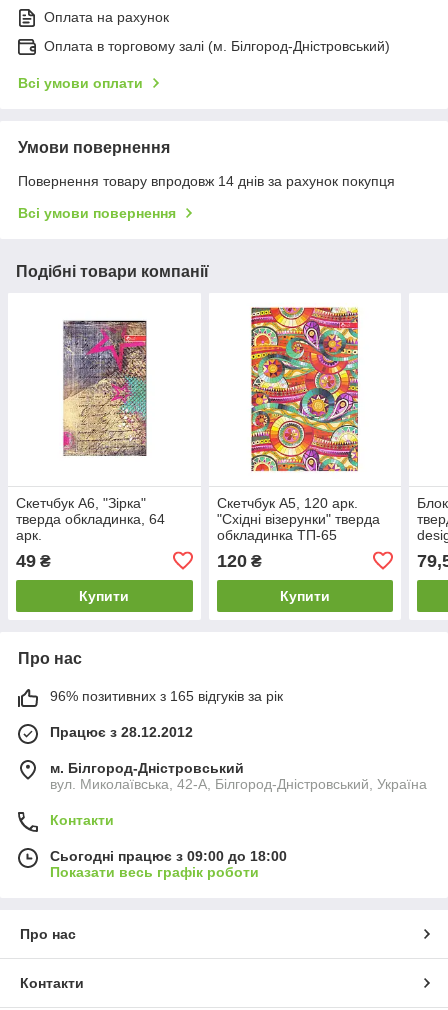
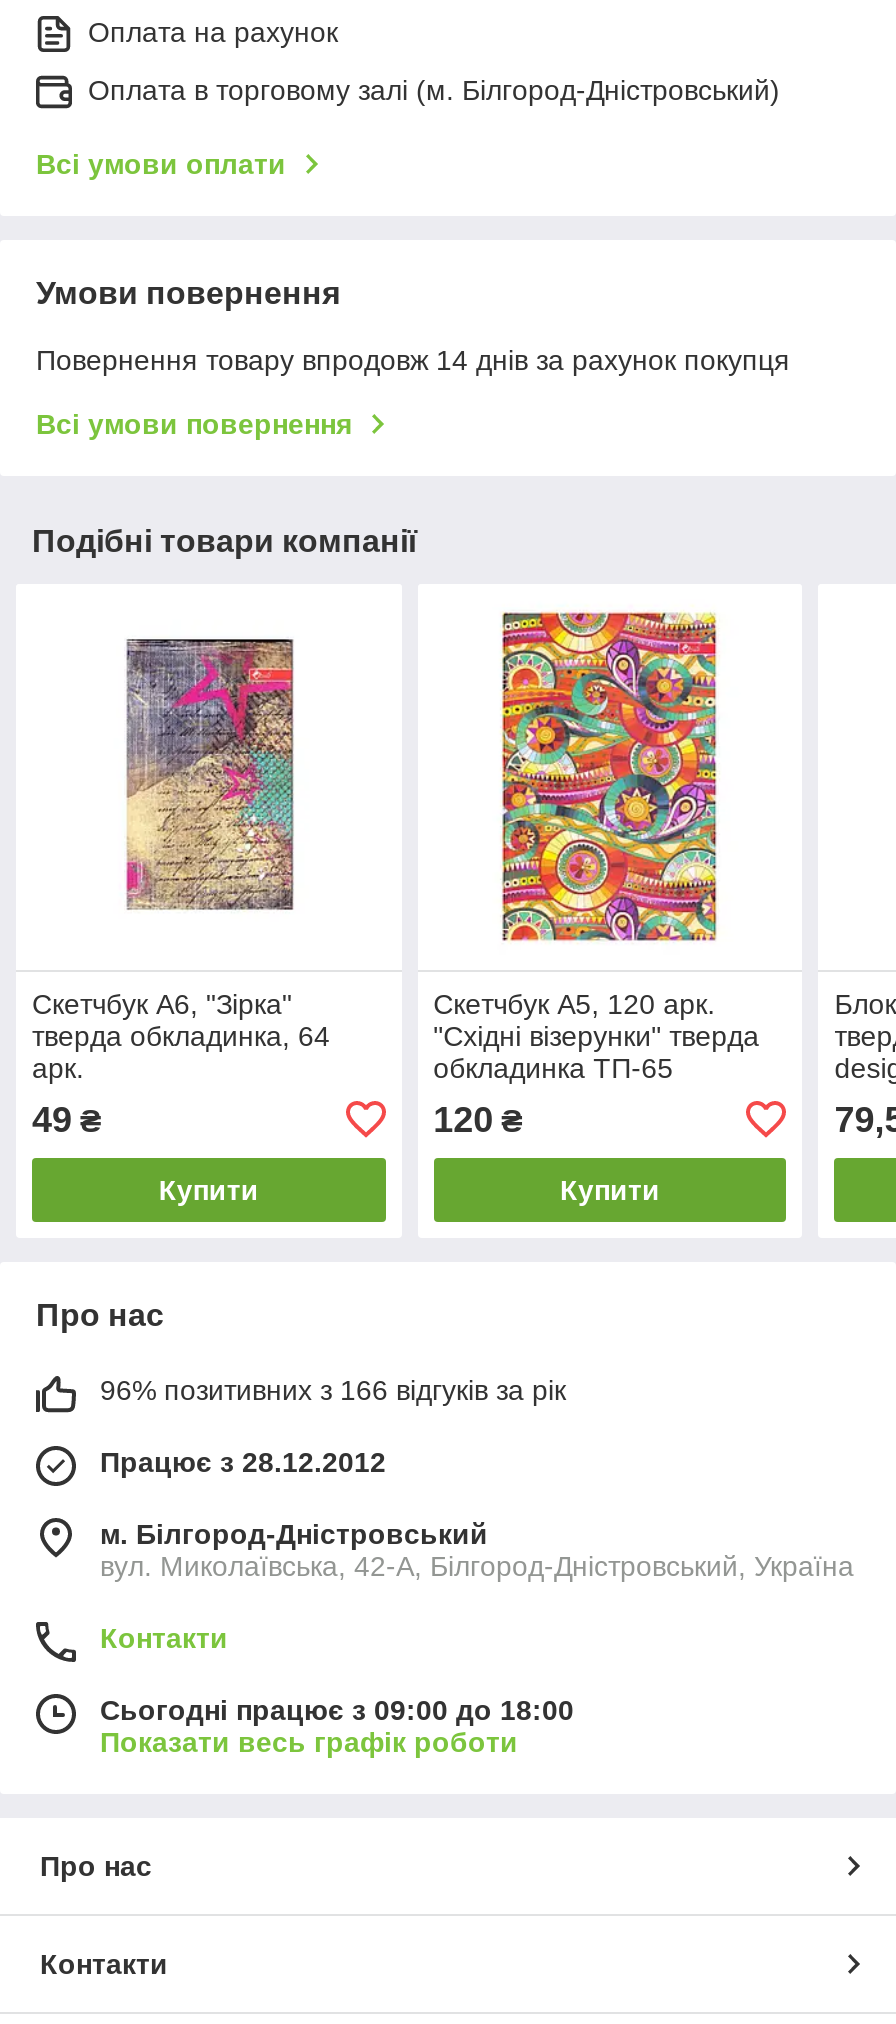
[50,688,283,704] 96% позитивних з 165 відгуків за рік -> [100,1374,566,1406] 96% позитивних з 166 відгуків за рік

